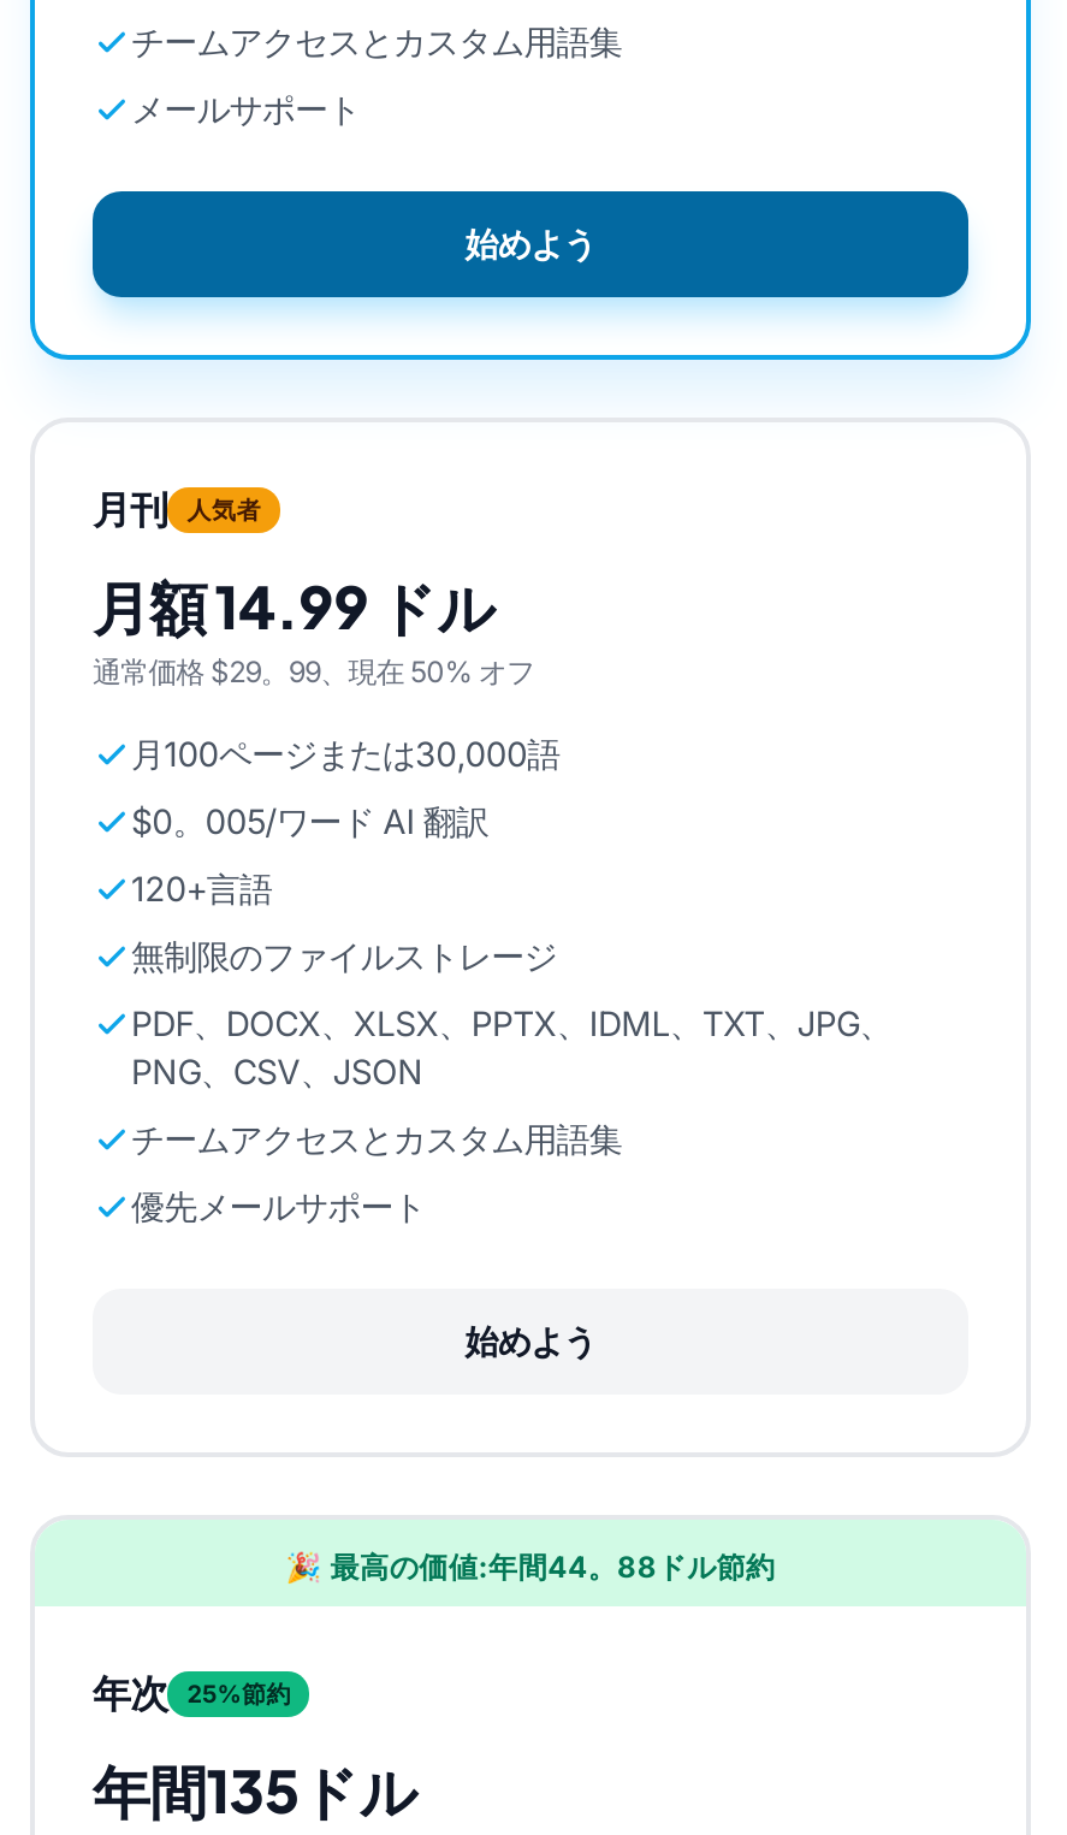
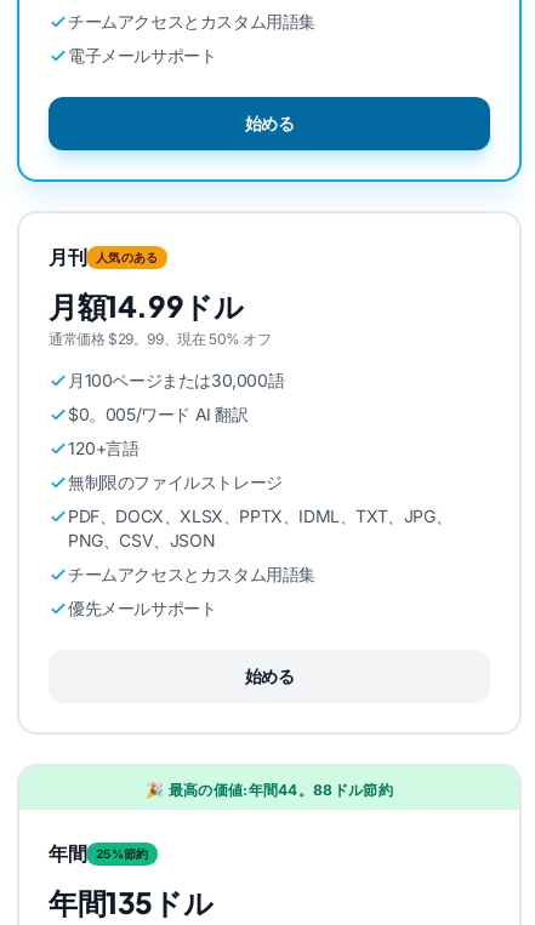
[131,88,360,129] メールサポート -> [68,45,216,65] 電子メールサポート
[465,223,596,264] 始めよう -> [245,113,294,133] 始める
[187,493,261,522] 人気者 -> [96,249,158,264] 人気のある
[93,569,496,641] 月額 14.99 ドル -> [49,287,243,324] 月額14.99ドル
[465,1320,596,1361] 始めよう -> [245,666,294,686] 始める
[93,1667,168,1717] 年次 -> [49,840,86,866] 年間

